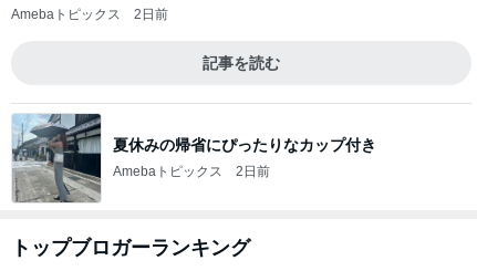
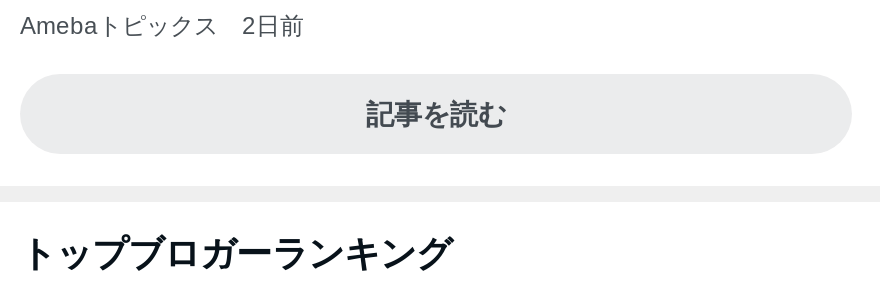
[11,113,376,204] [image] | 夏休みの帰省にぴったりなカップ付き | Amebaトピックス | 2日前 -> none

